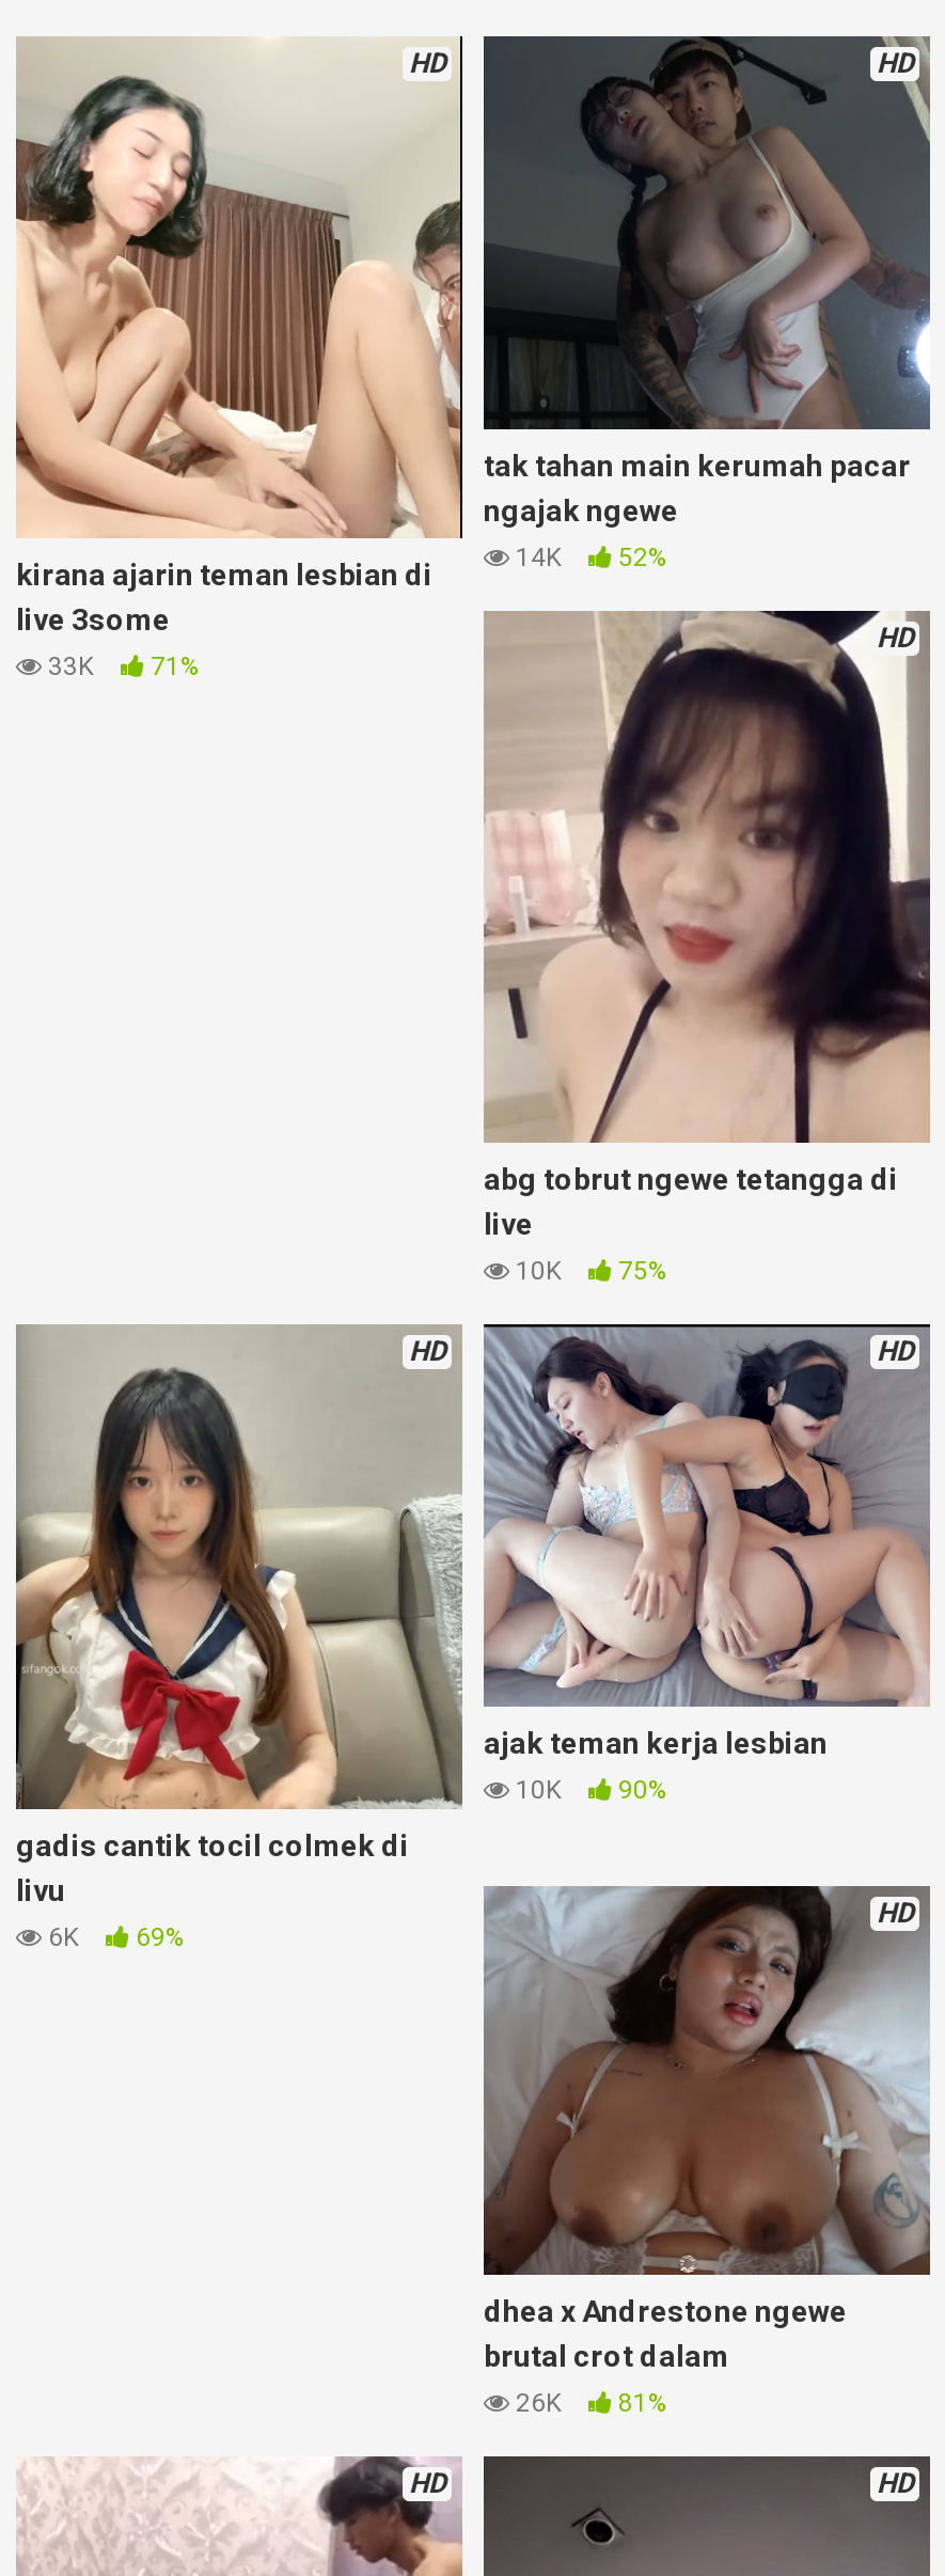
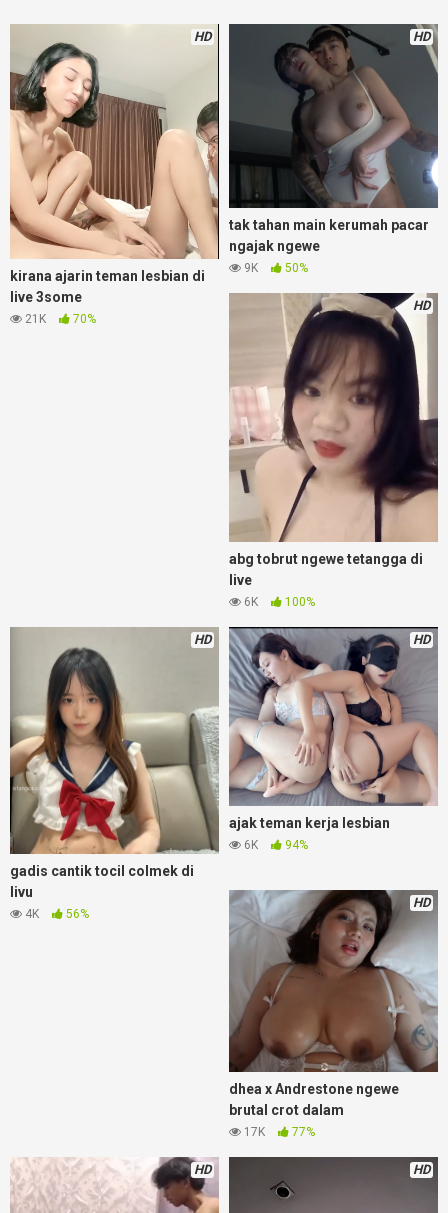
[509,543,667,573] 14K | 52% -> [241,261,308,275] 9K | 50%
[42,651,200,681] 33K | 71% -> [22,312,96,326] 21K | 70%
[509,1257,667,1287] 10K | 75% -> [241,595,315,609] 6K | 100%
[509,1774,667,1804] 10K | 90% -> [241,838,308,852] 6K | 94%
[42,1922,185,1952] 6K | 69% -> [22,907,89,921] 4K | 56%
[509,2389,667,2419] 26K | 81% -> [241,1125,315,1139] 17K | 77%

